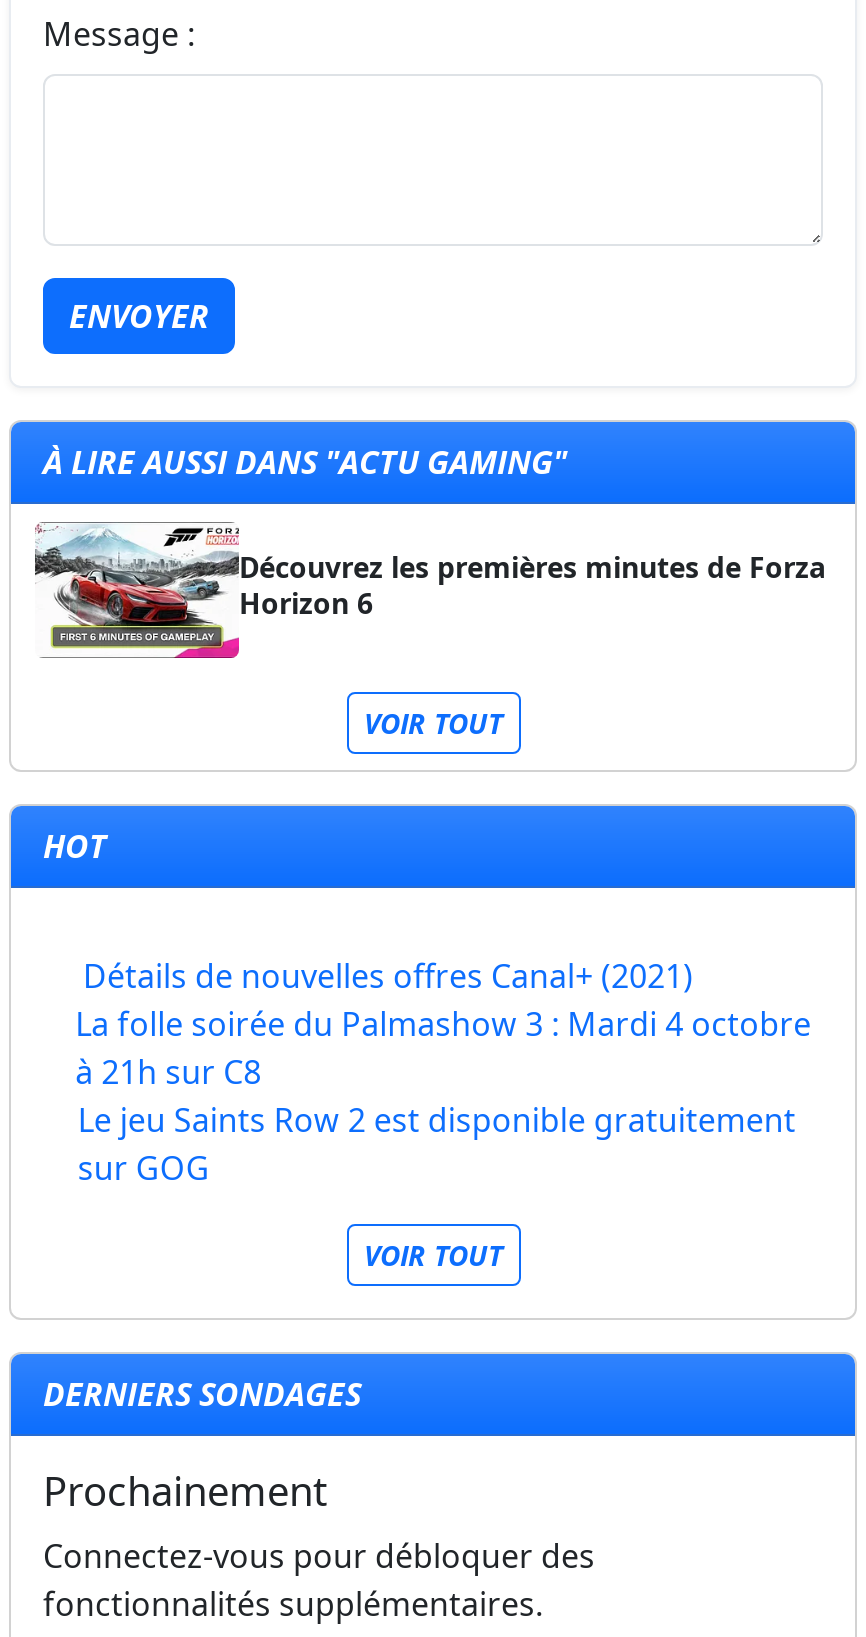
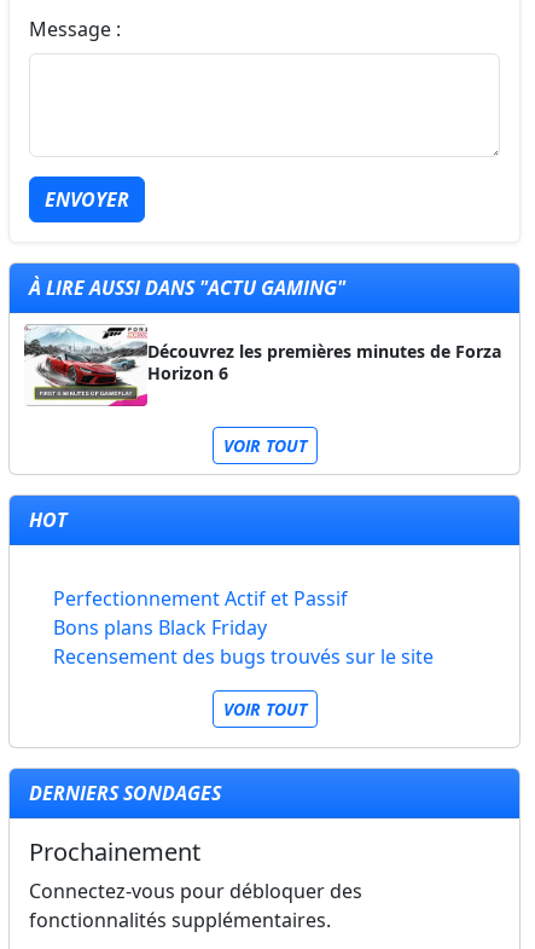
[75,954,811,1190] Détails de nouvelles offres Canal+ (2021) | La folle soirée du Palmashow 3 : Mardi 4 octobre | à 21h sur C8 | Le jeu Saints Row 2 est disponible gratuitement | sur GOG -> [53,585,434,669] Perfectionnement Actif et Passif | Bons plans Black Friday | Recensement des bugs trouvés sur le site

